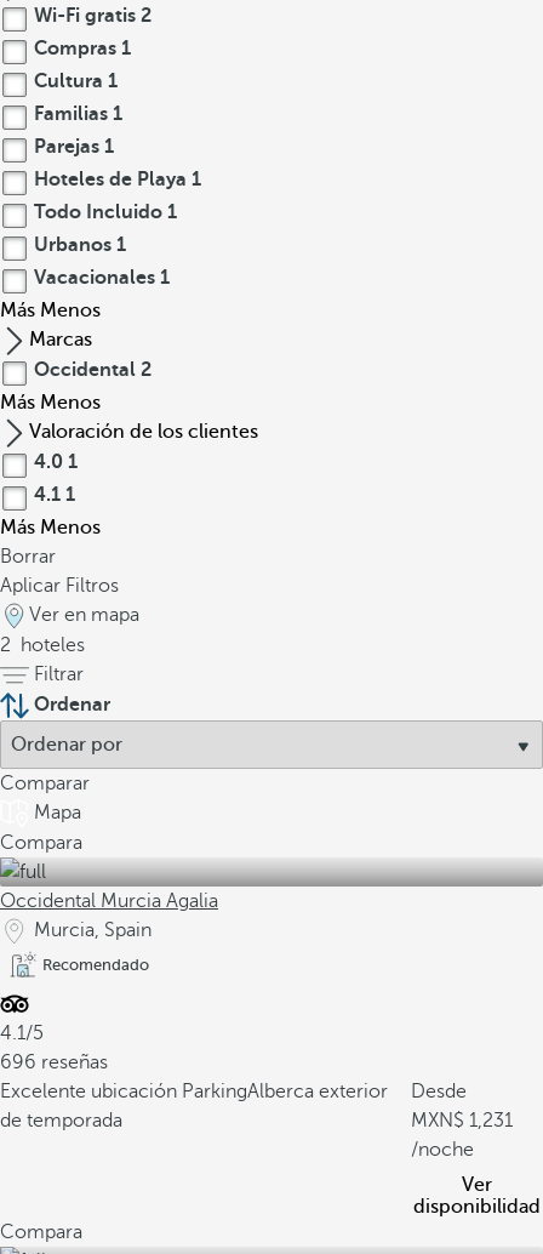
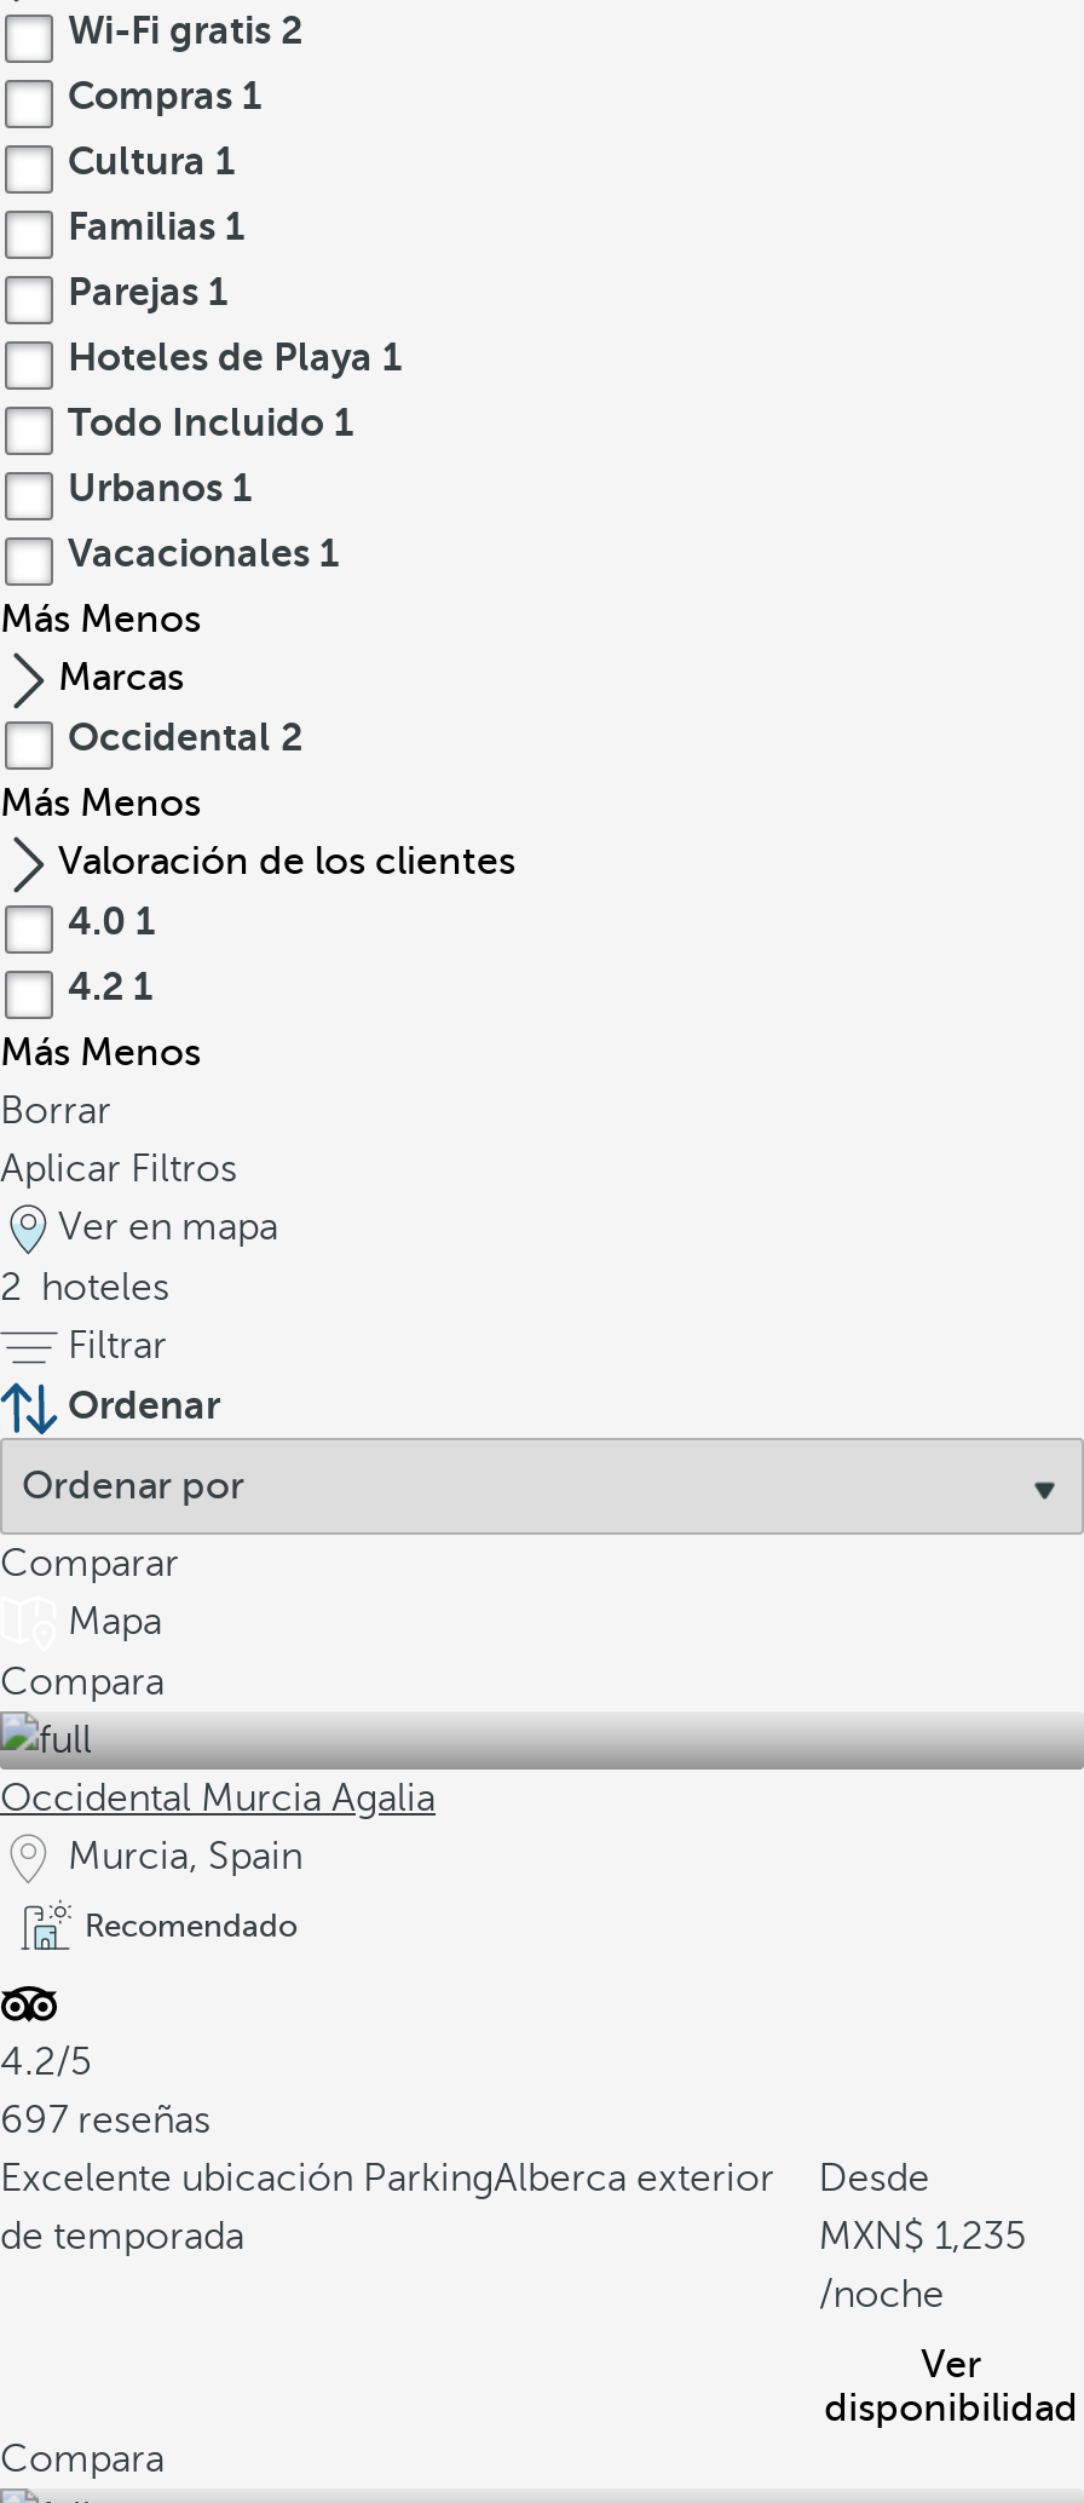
[29,484,75,506] 4.1 1 -> [58,966,152,1009] 4.2 1
[0,1022,44,1044] 4.1/5 -> [0,2041,92,2084] 4.2/5
[0,1051,108,1073] 696 reseñas -> [0,2099,211,2142] 697 reseñas
[470,1110,513,1132] 1,231 -> [934,2215,1026,2259] 1,235

